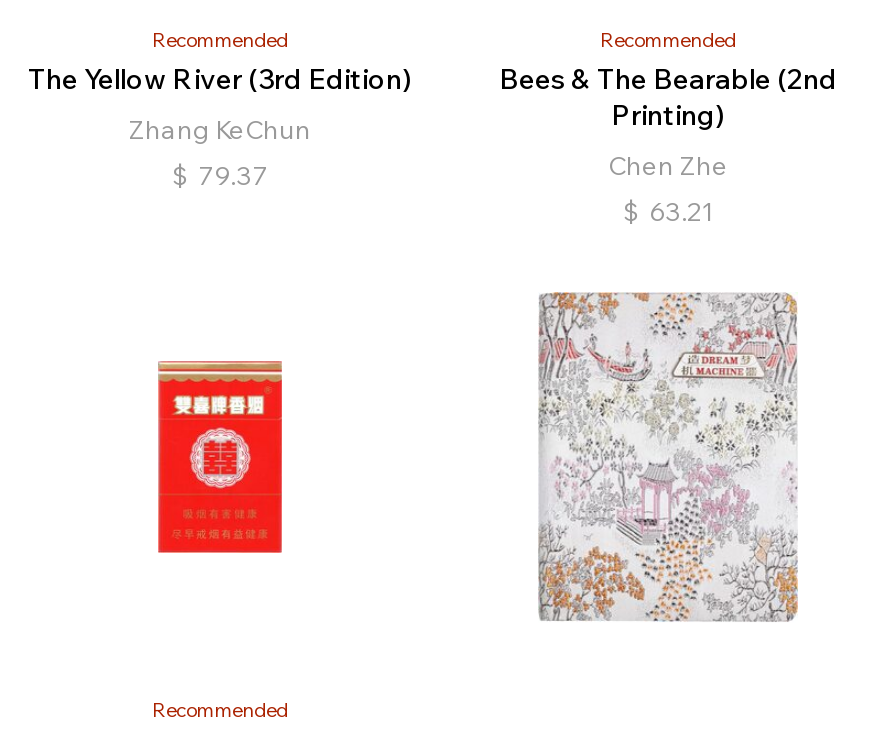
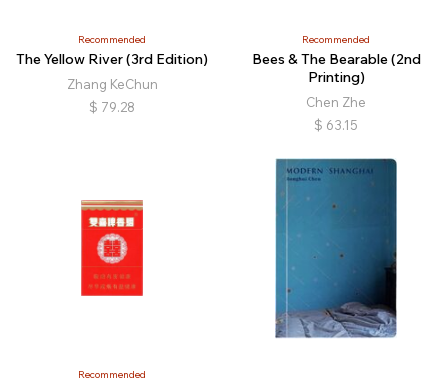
[172,159,268,191] $ 79.37 -> [88,99,135,115] $ 79.28
[623,195,713,227] $ 63.21 -> [313,117,358,133] $ 63.15
[536,277,800,637] [image] -> [272,157,401,339] [image]

